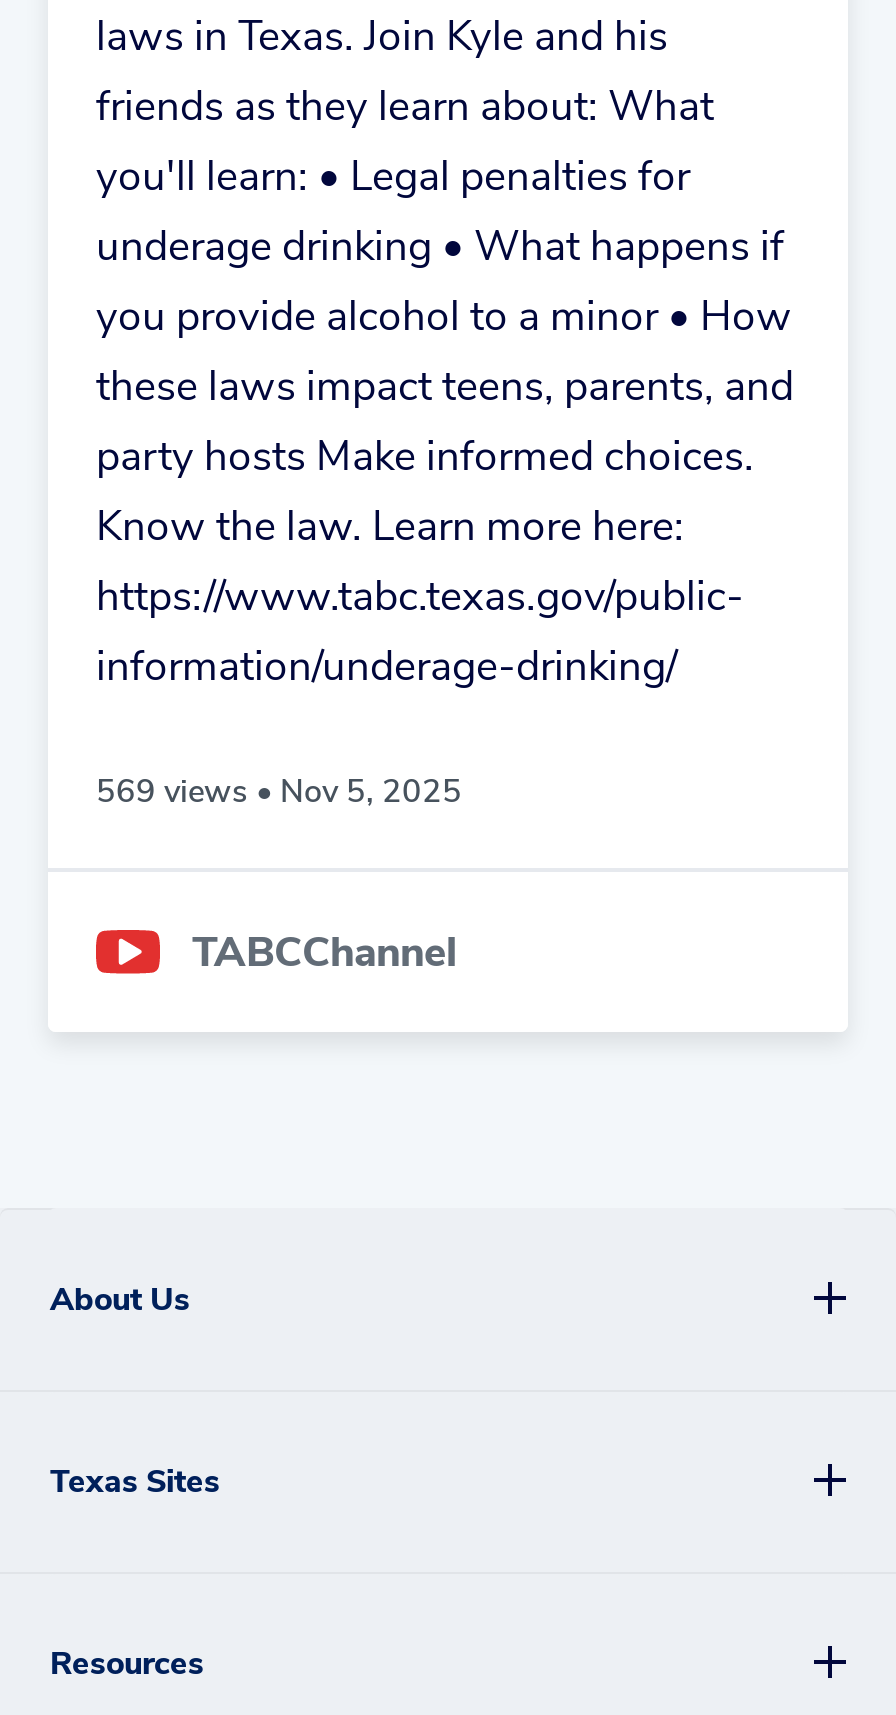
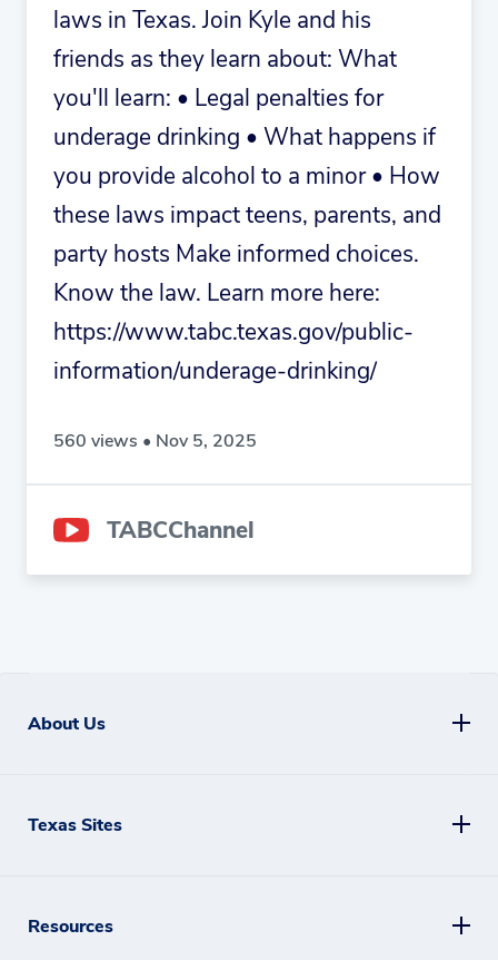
[96,771,462,815] 569 views • Nov 5, 2025 -> [53,429,257,454] 560 views • Nov 5, 2025

